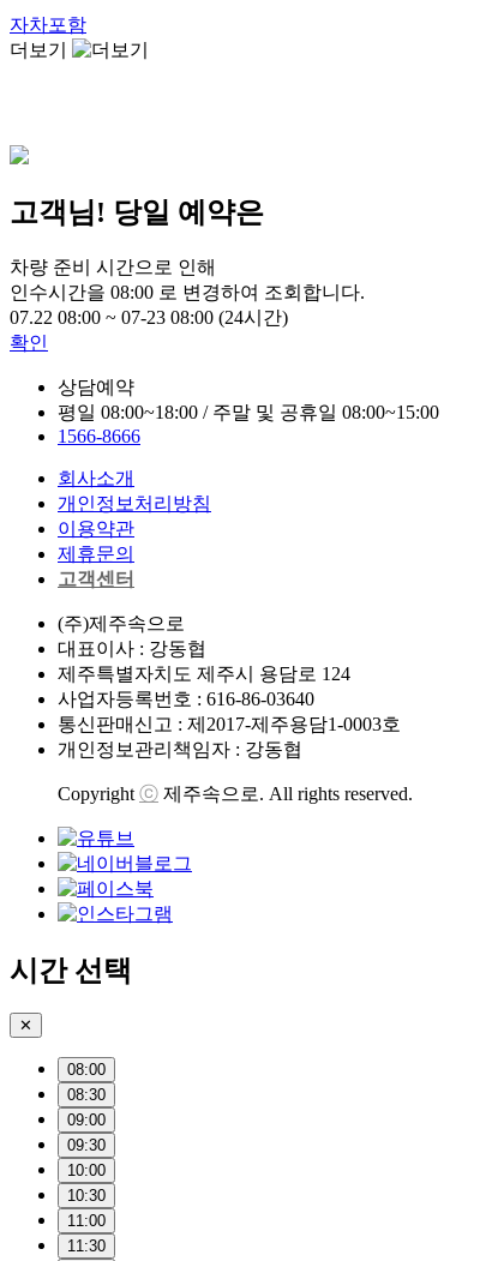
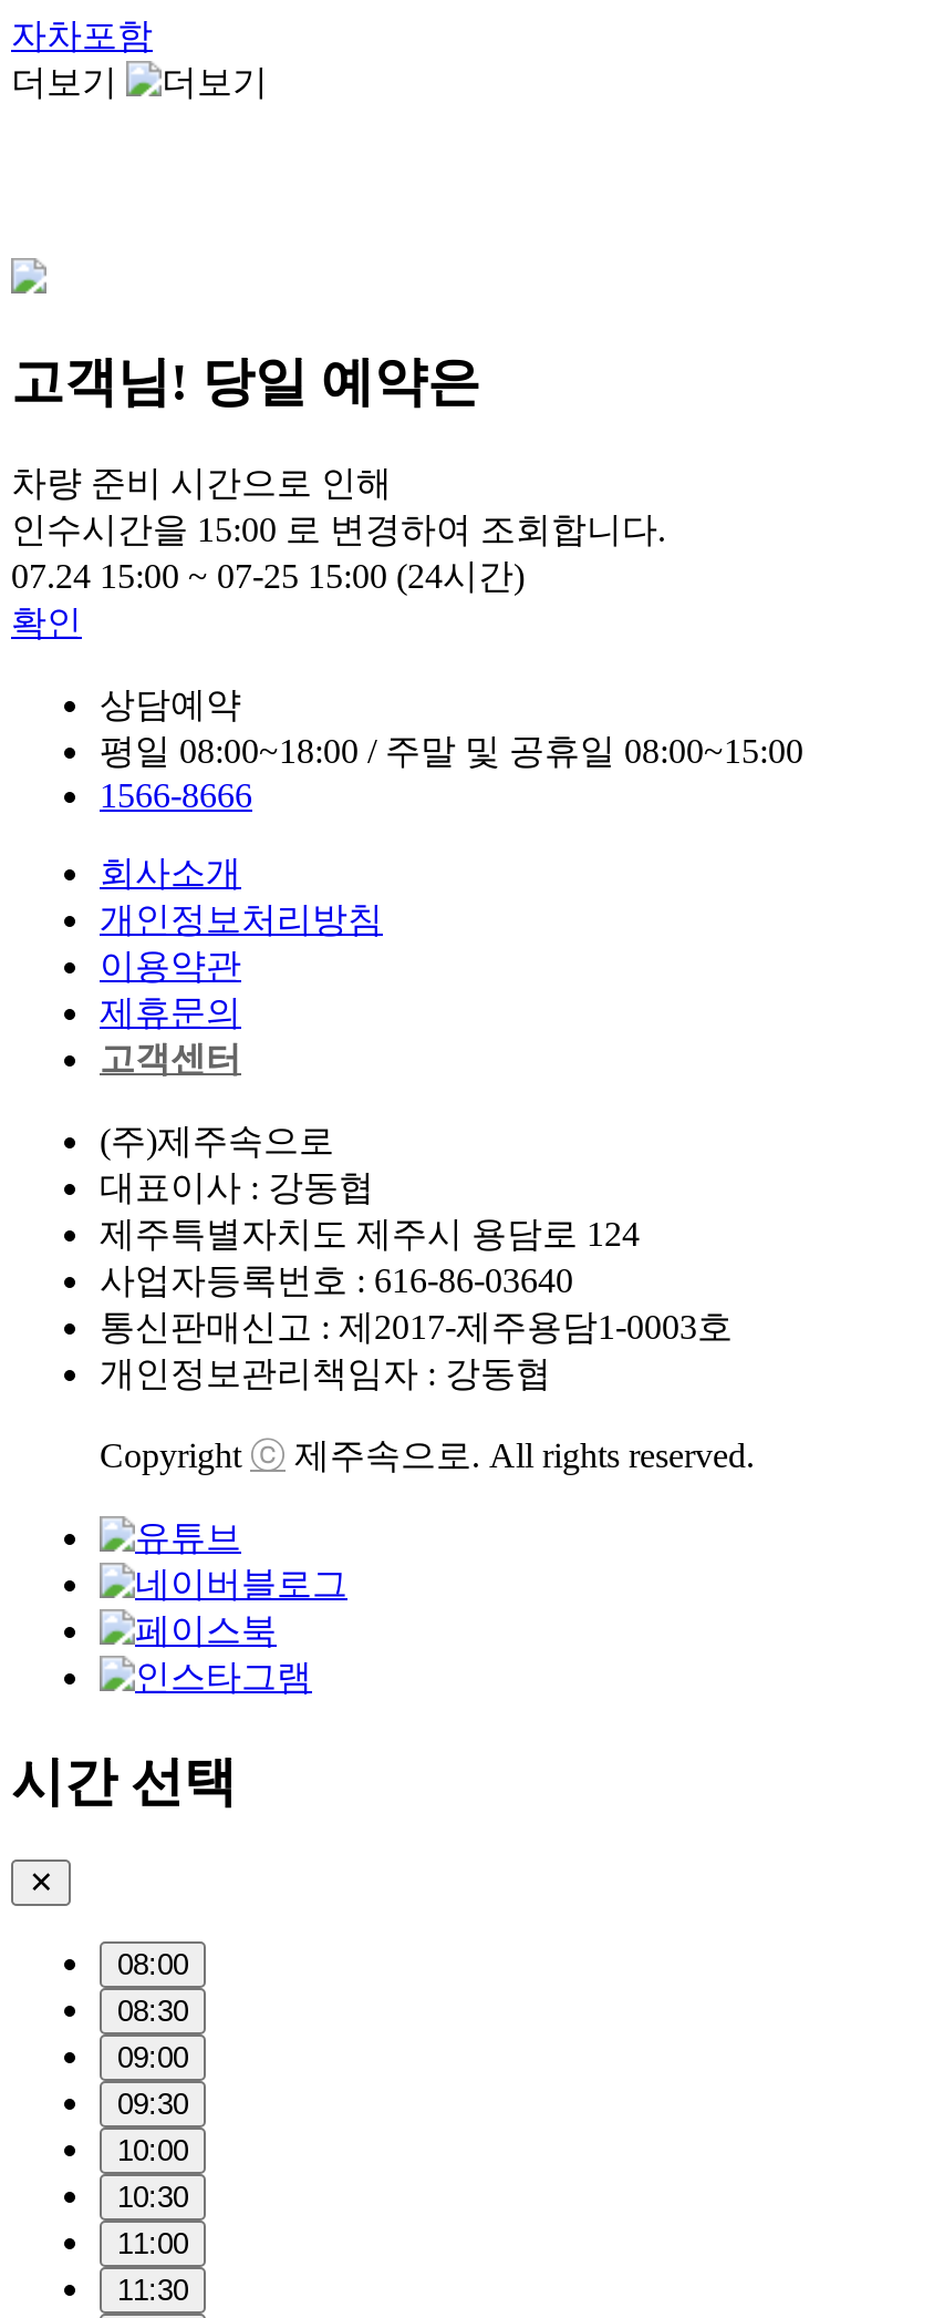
[10,282,365,302] 인수시간을 08:00 로 변경하여 조회합니다. -> [11,510,666,548] 인수시간을 15:00 로 변경하여 조회합니다.
[10,307,288,327] 07.22 08:00 ~ 07-23 08:00 (24시간) -> [11,556,525,594] 07.24 15:00 ~ 07-25 15:00 (24시간)

